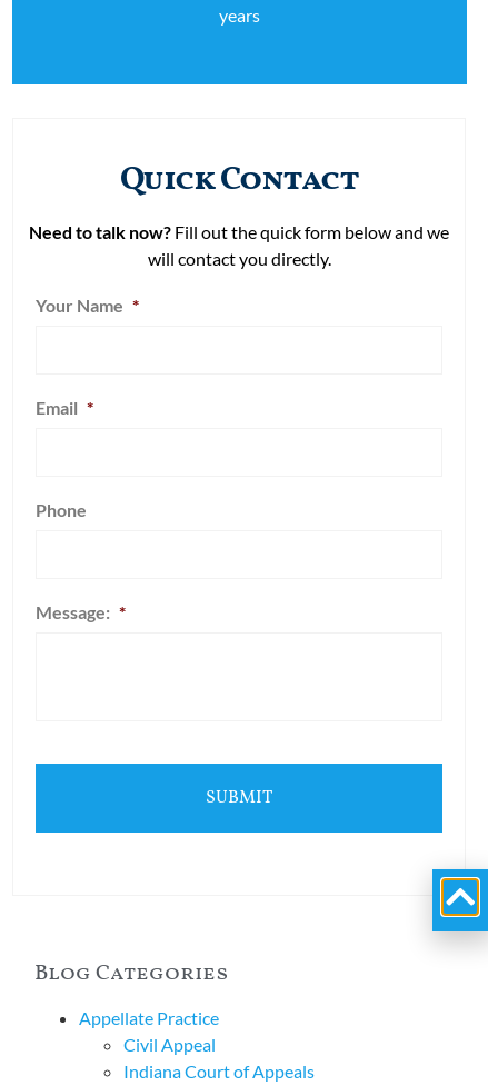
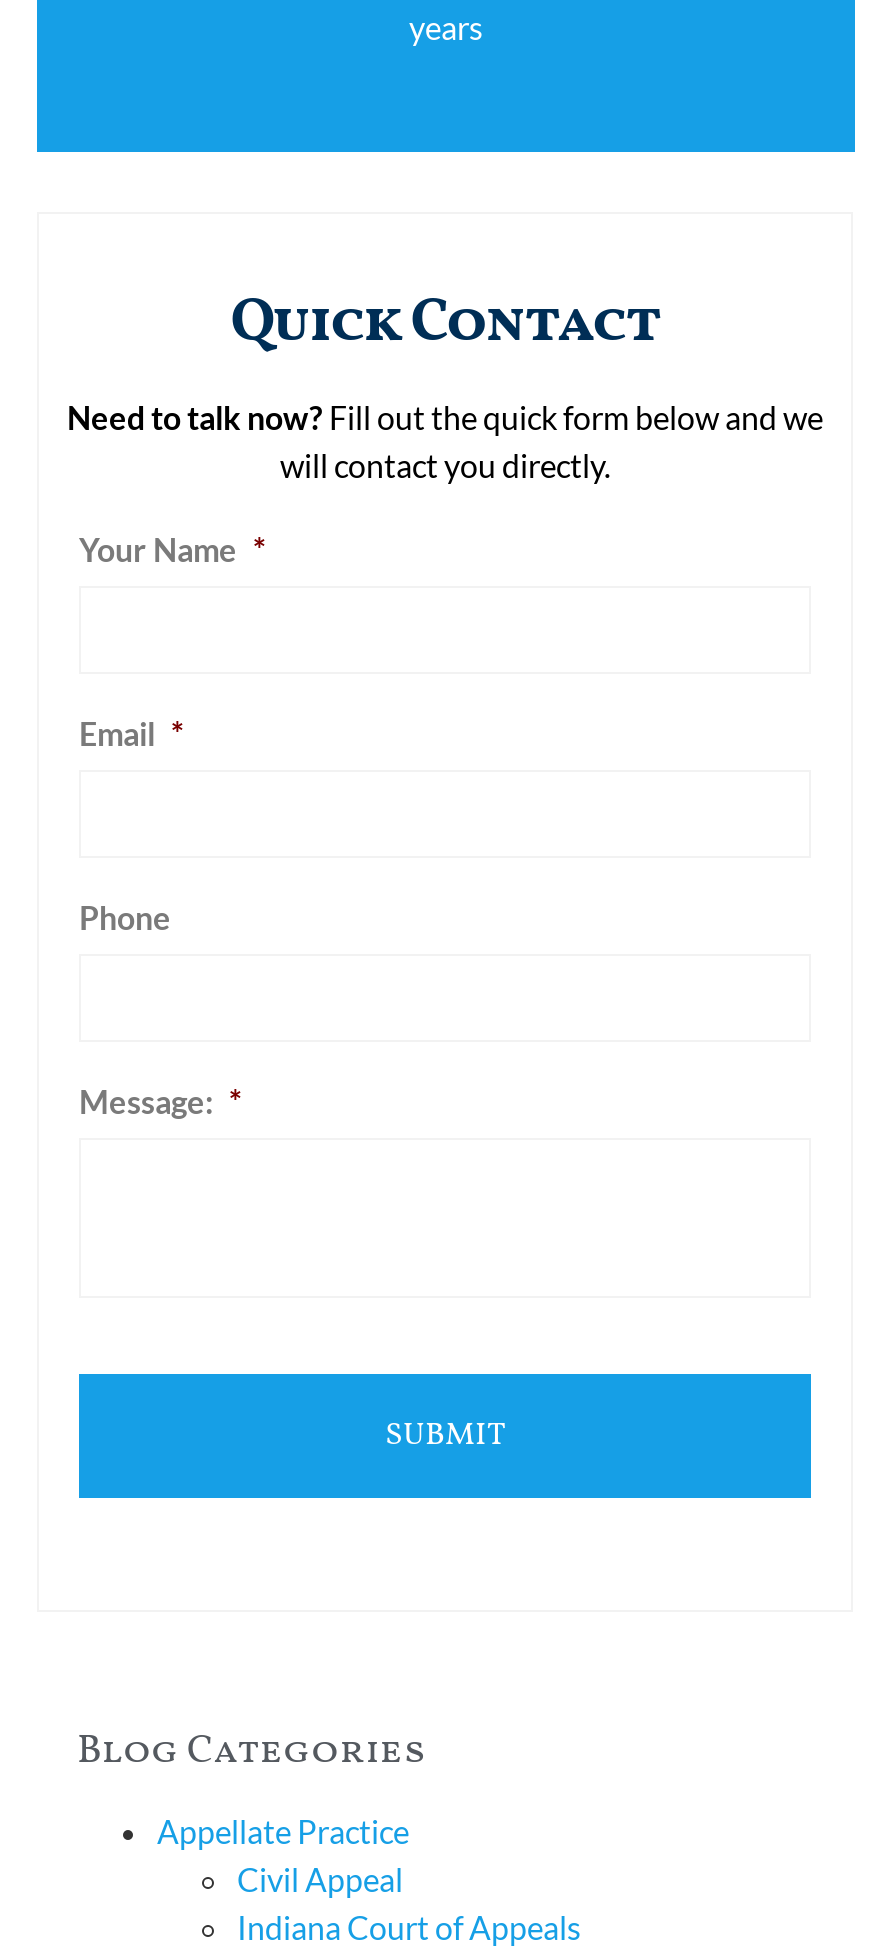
[430,868,485,943] [image] -> none

